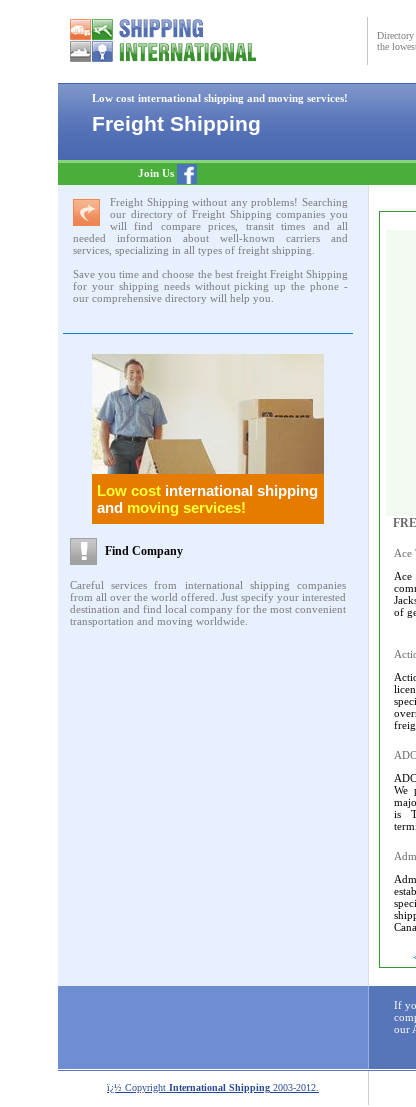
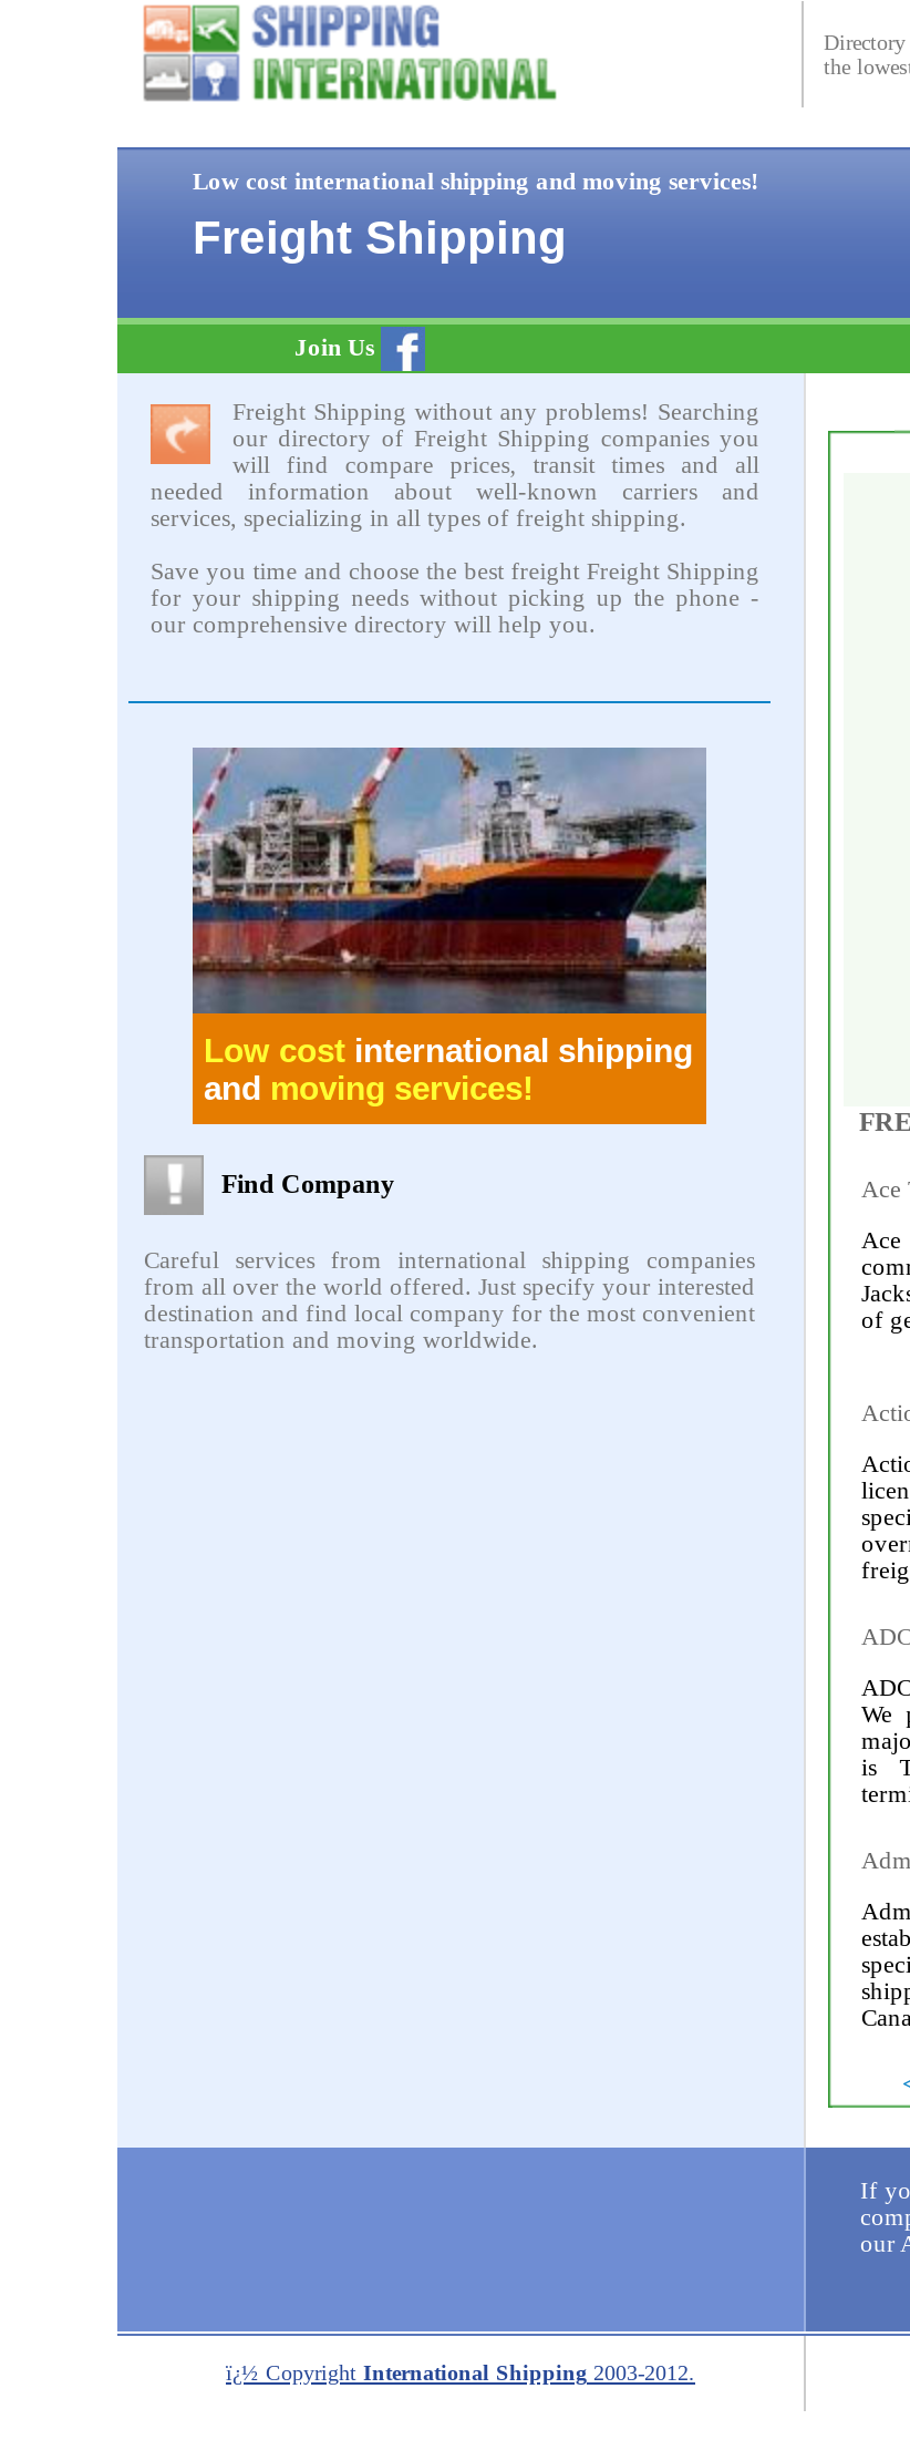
[92,354,324,475] [image] -> [190,745,709,1016] [image]

